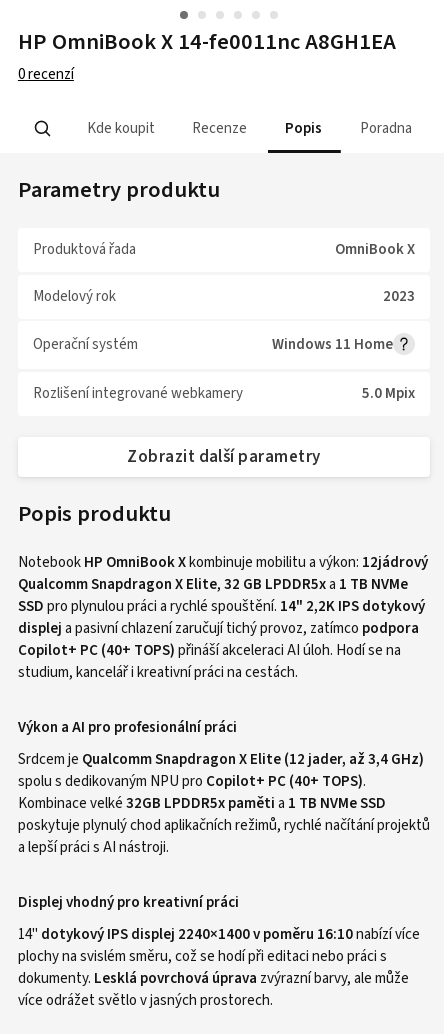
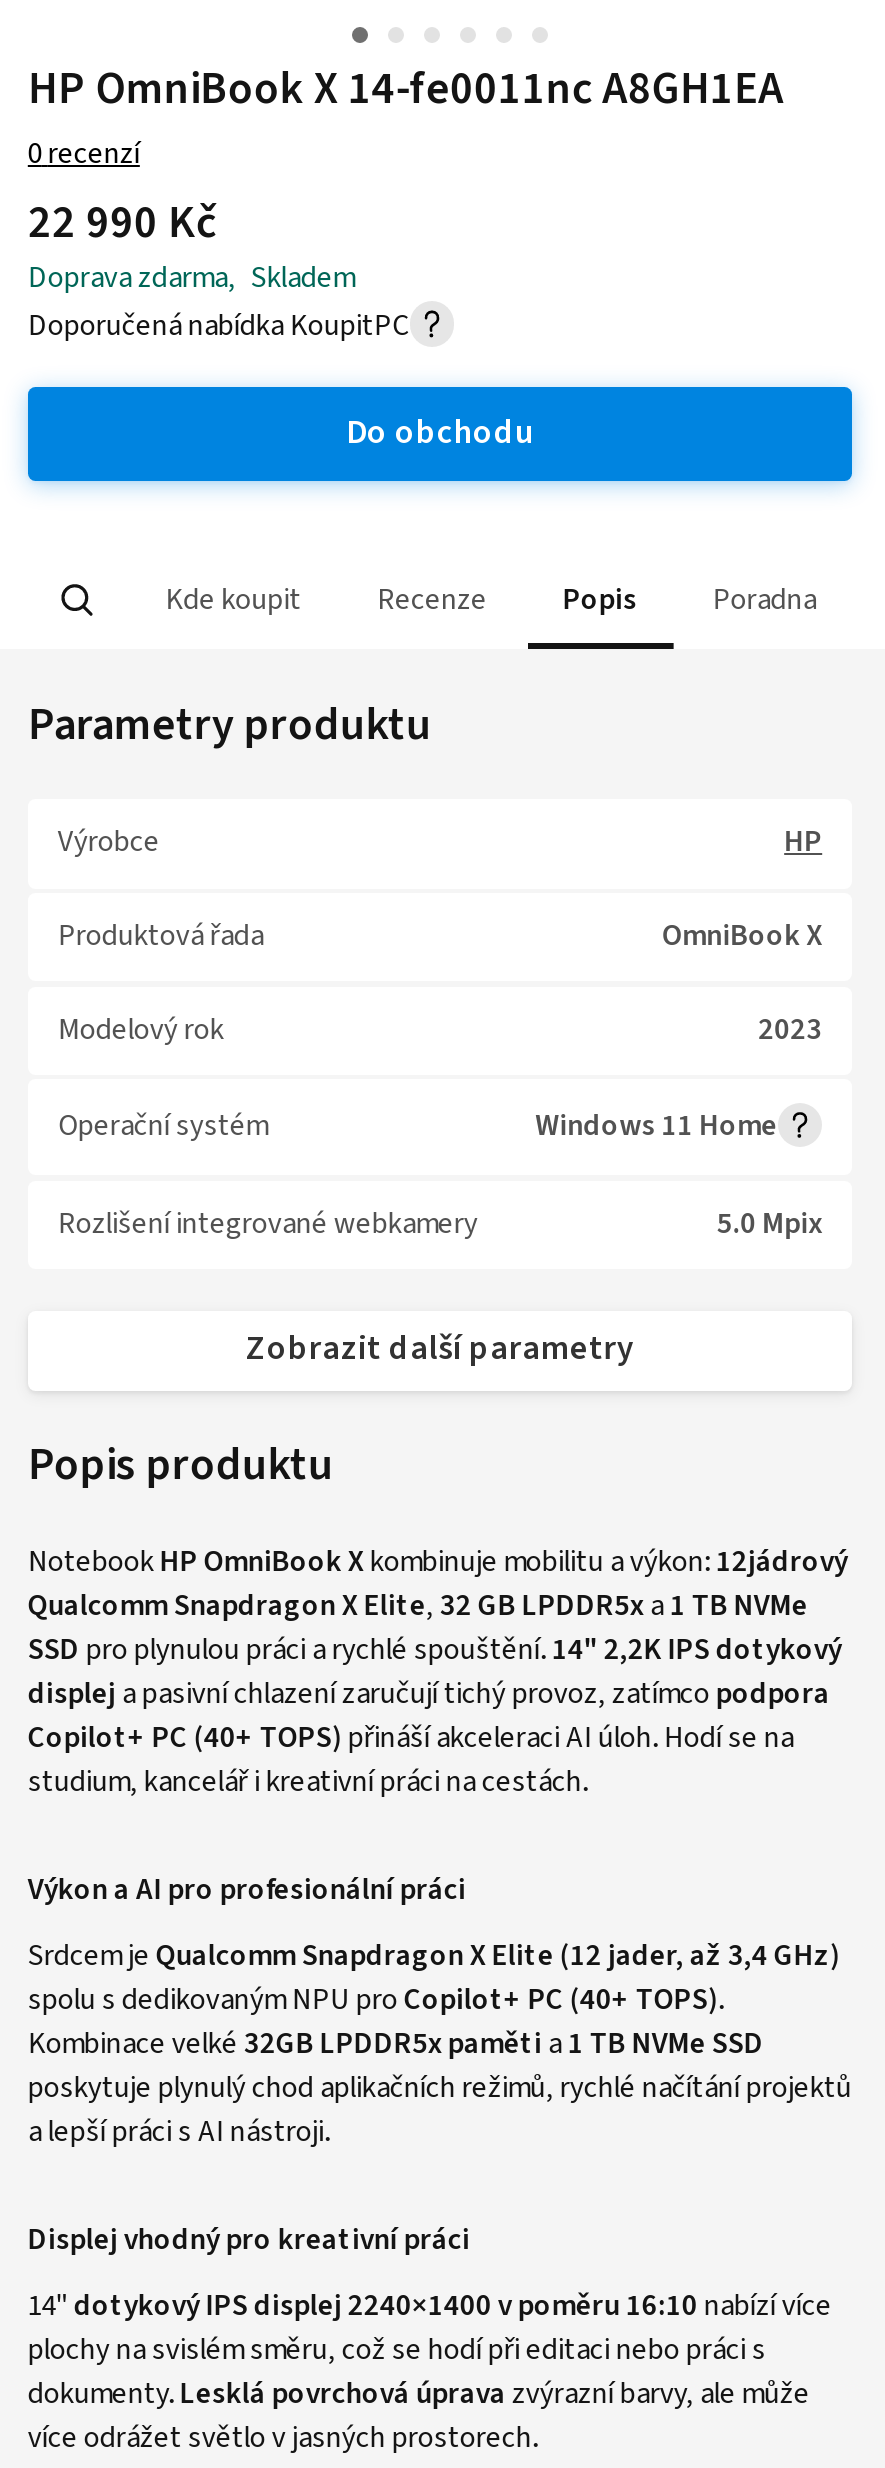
none -> [28,191,534,457] 22 990 Kč | Doprava zdarma, Skladem | Doporučená nabídka KoupitPC | Do obchodu
none -> [58,821,822,863] Výrobce | HP

